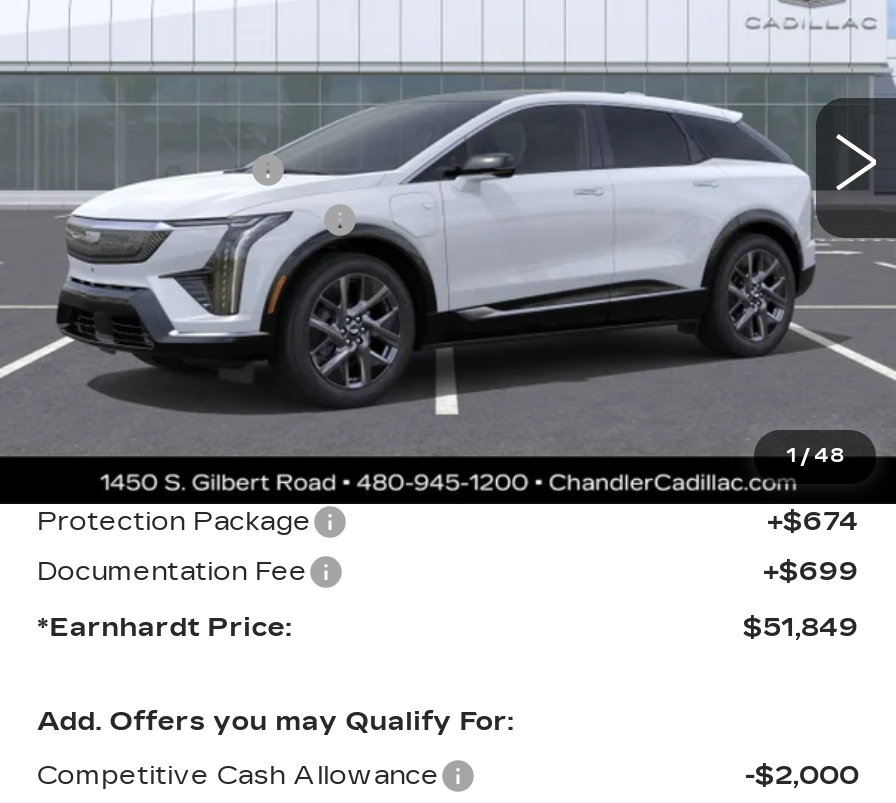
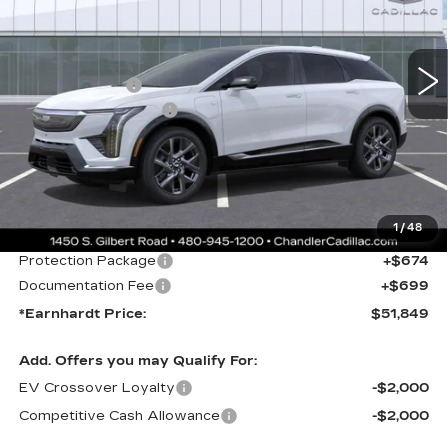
none -> [19,380,429,396] EV Crossover Loyalty | -$2,000

